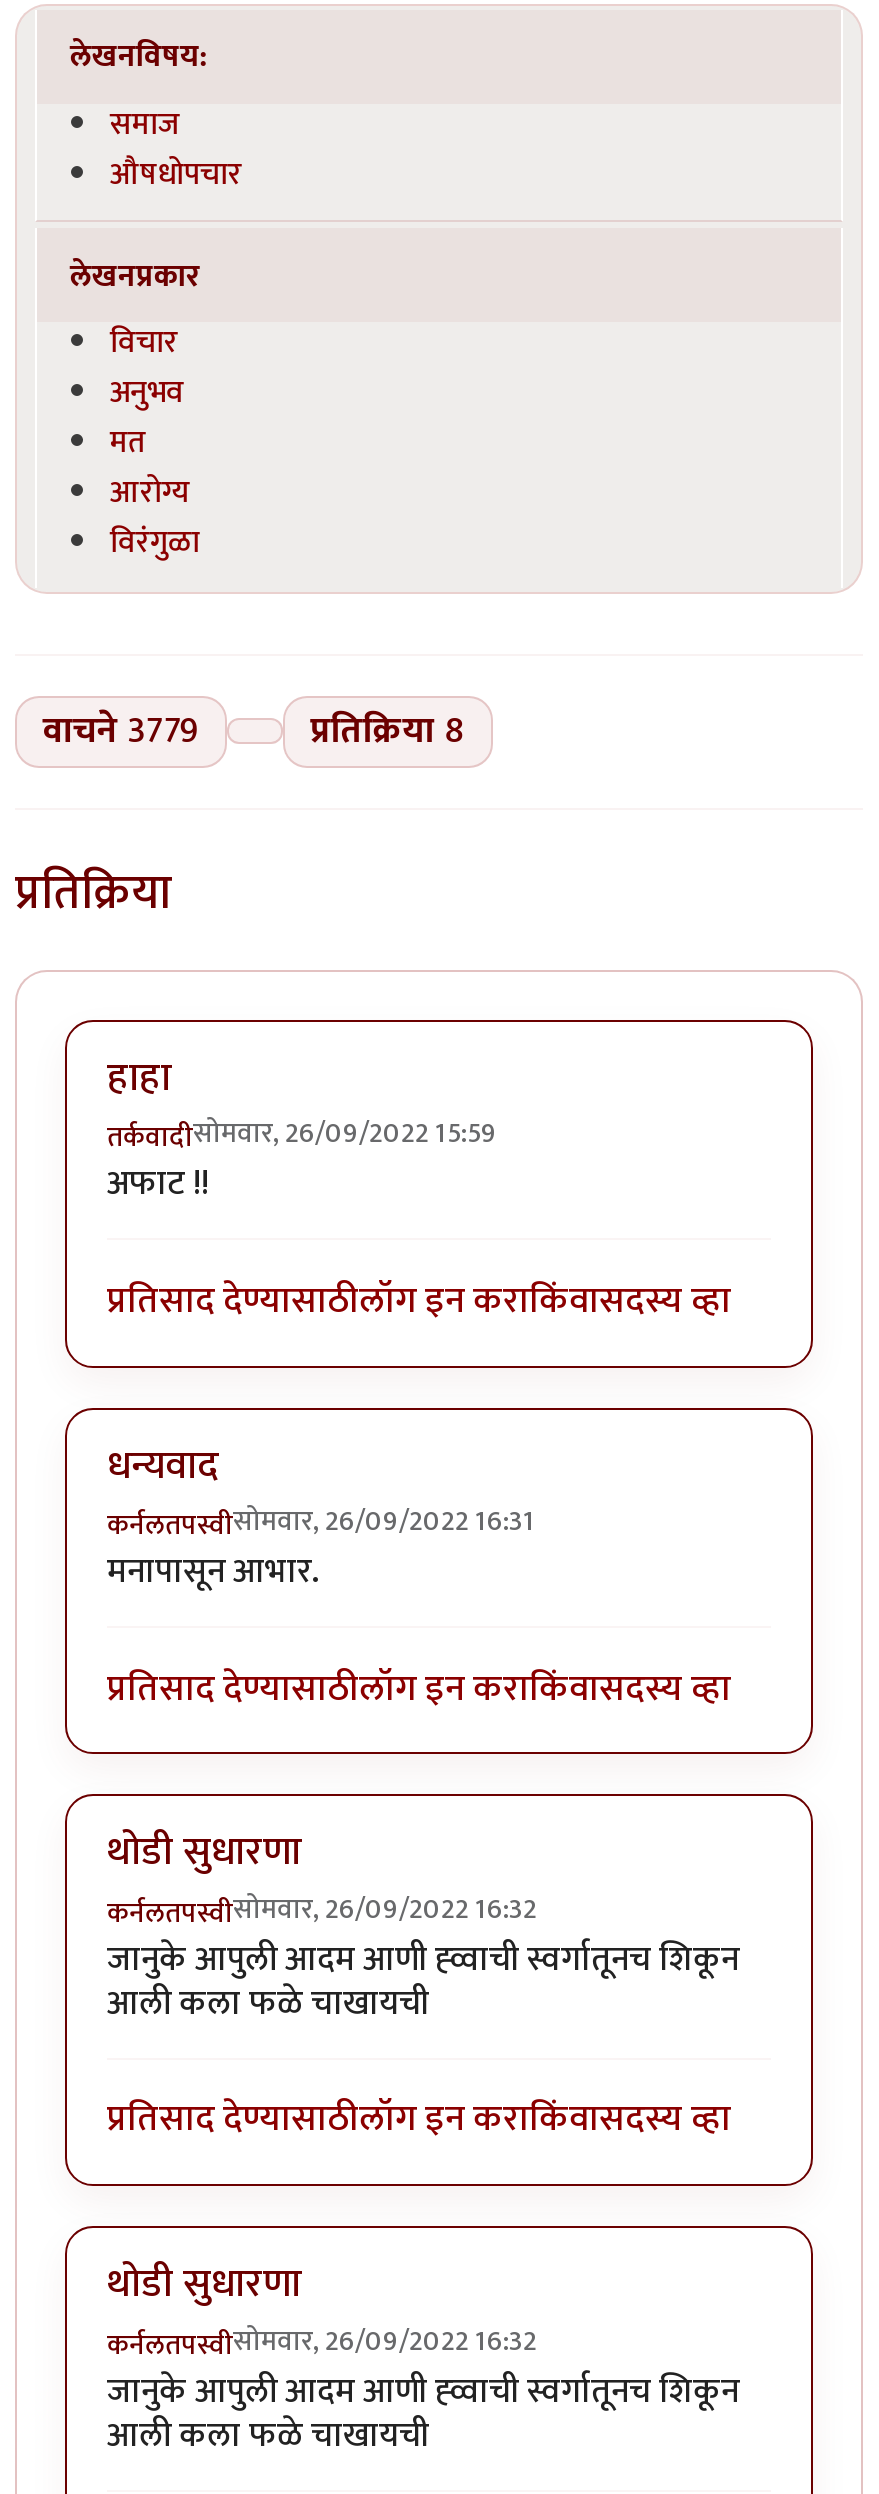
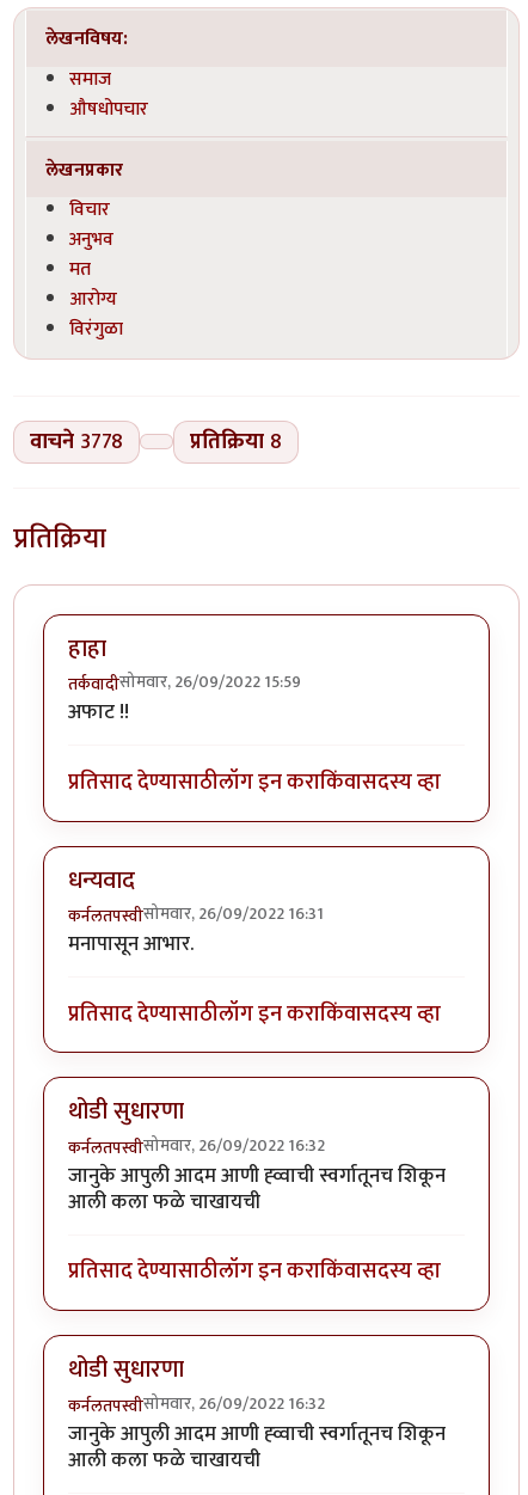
[43,701,200,763] वाचने 3779 -> [30,423,124,460] वाचने 3778

